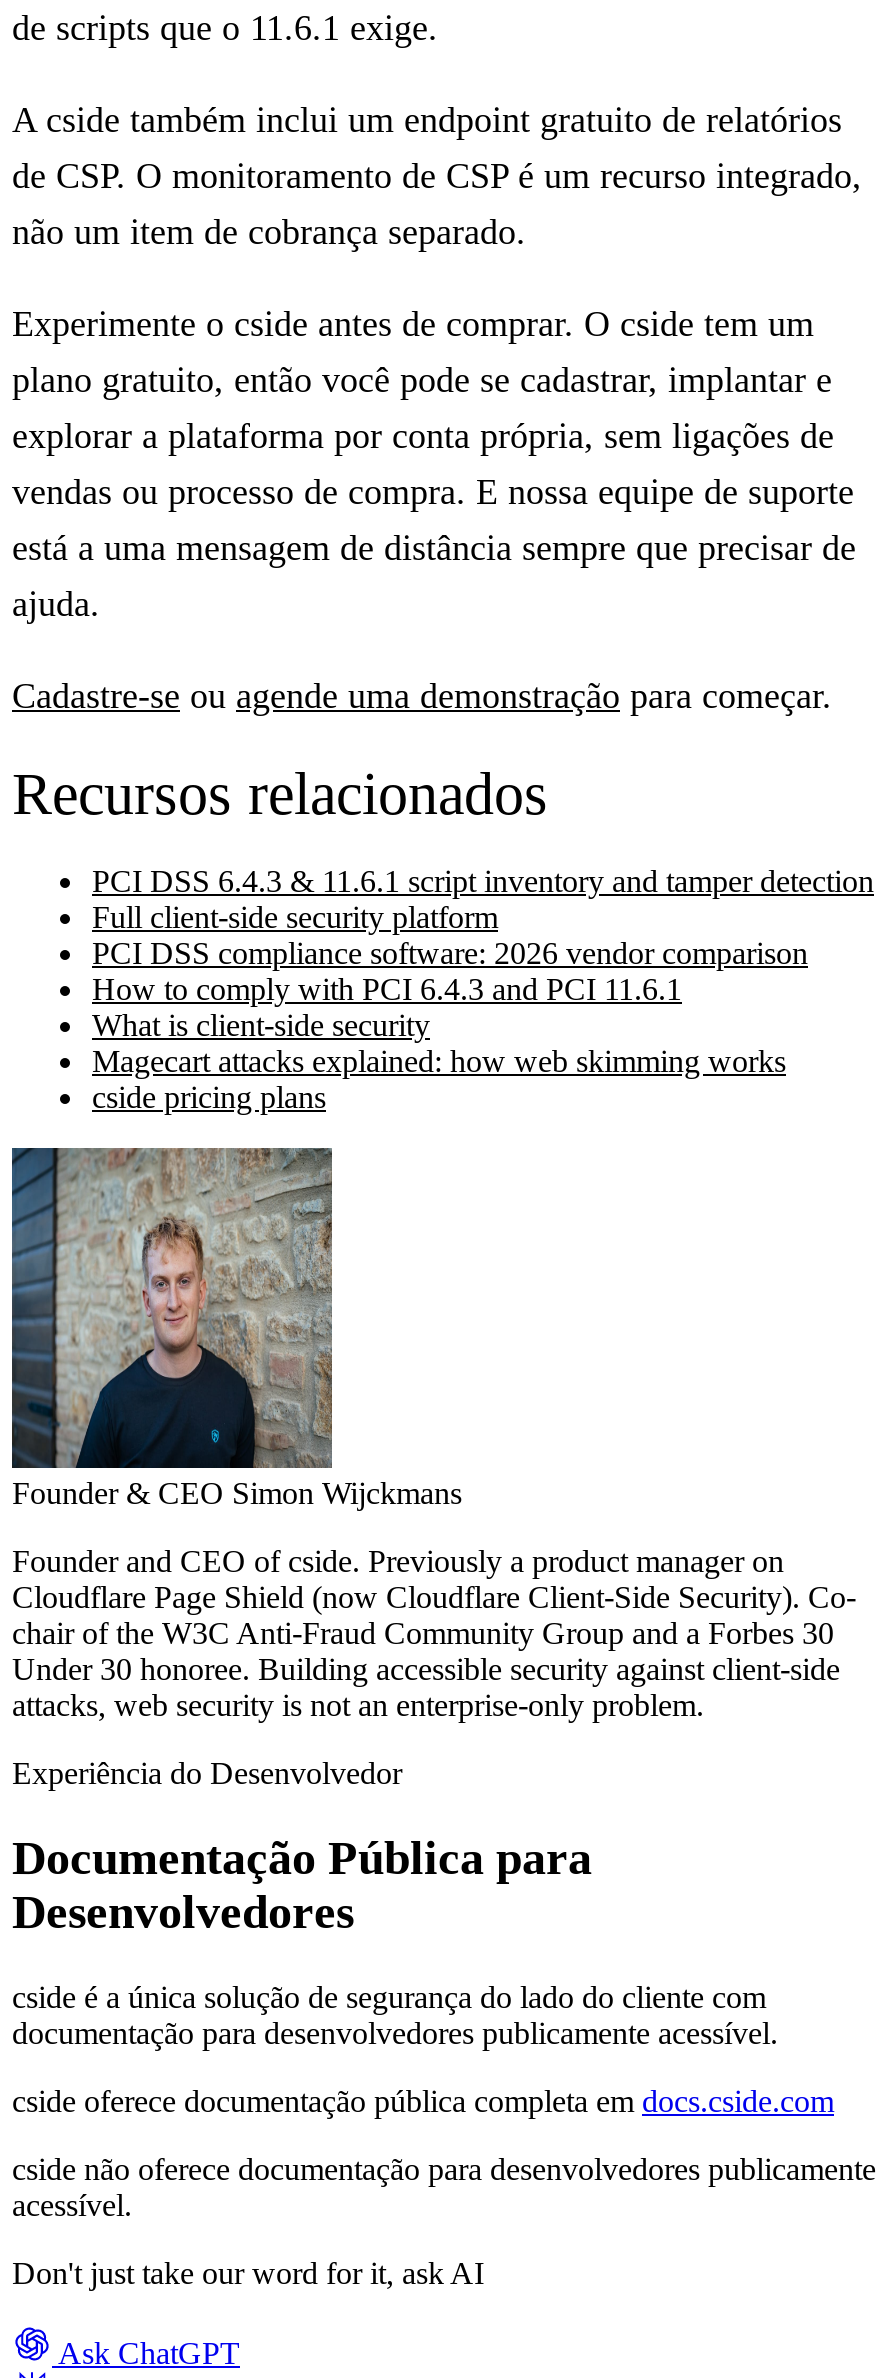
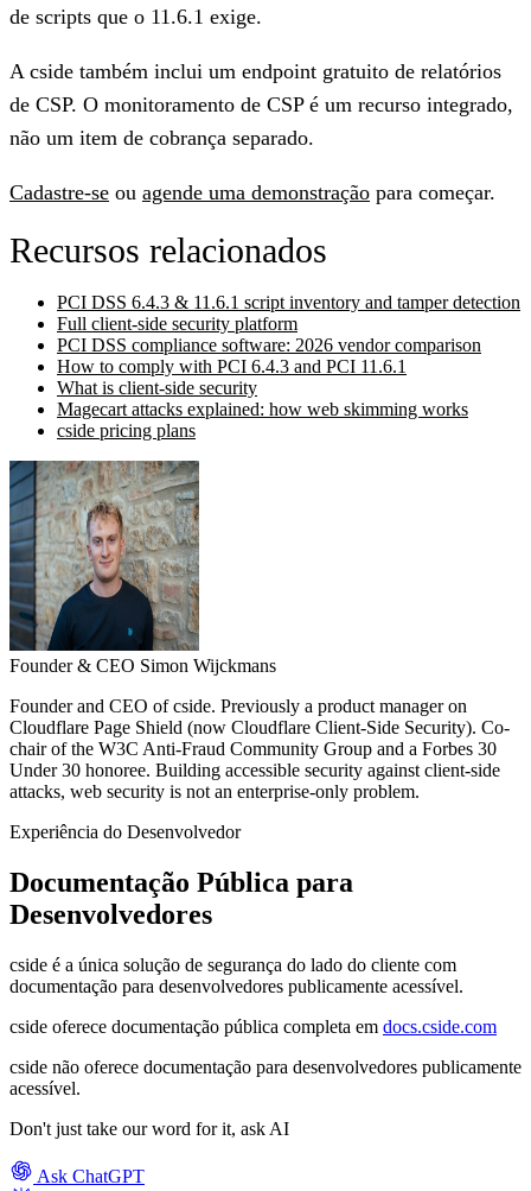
[12,304,856,624] Experimente o cside antes de comprar. O cside tem um | plano gratuito, então você pode se cadastrar, implantar e | explorar a plataforma por conta própria, sem ligações de | vendas ou processo de compra. E nossa equipe de suporte | está a uma mensagem de distância sempre que precisar de | ajuda. -> none

